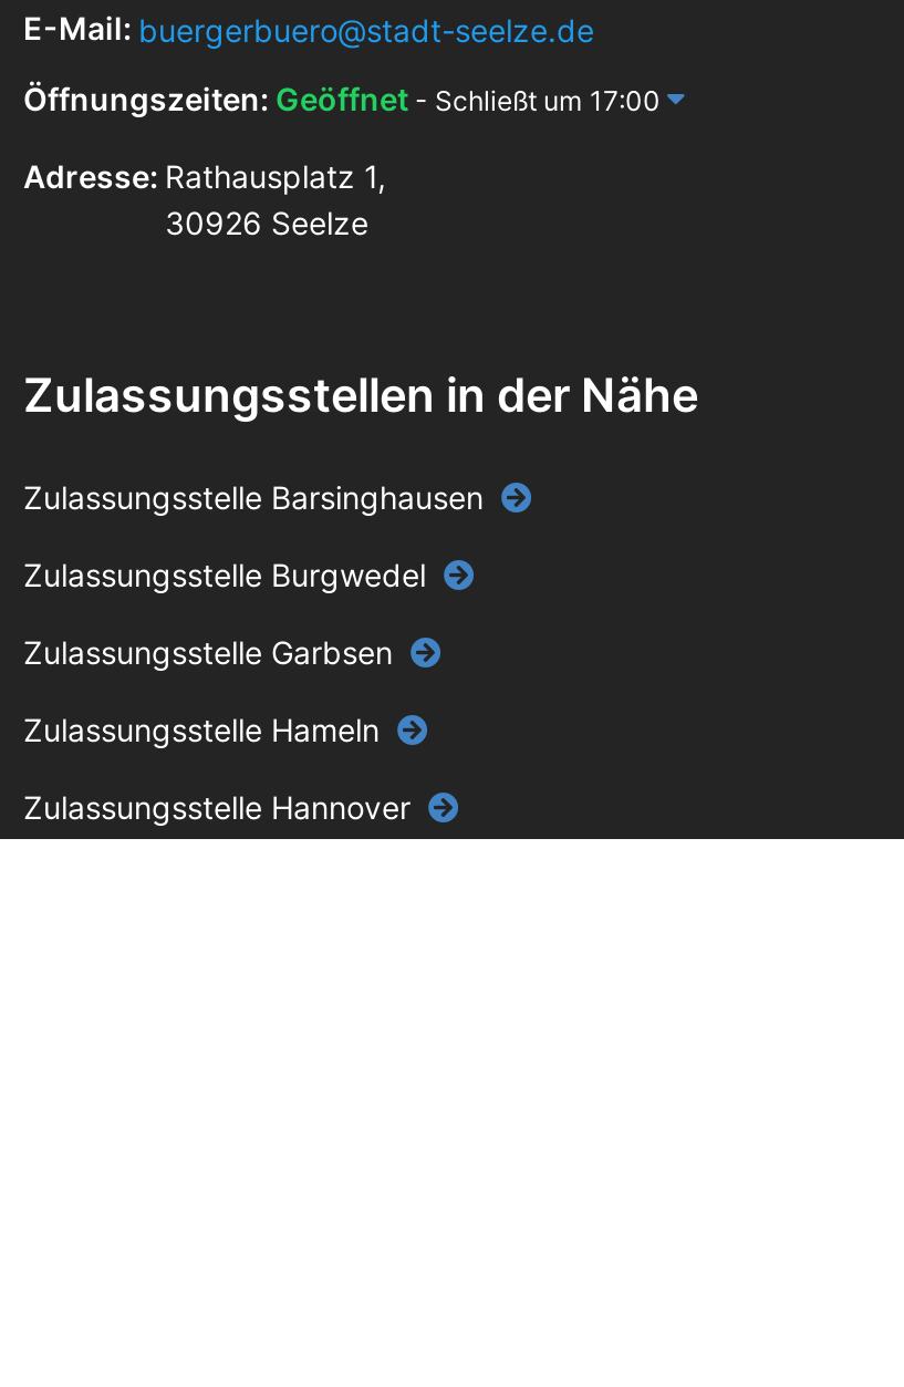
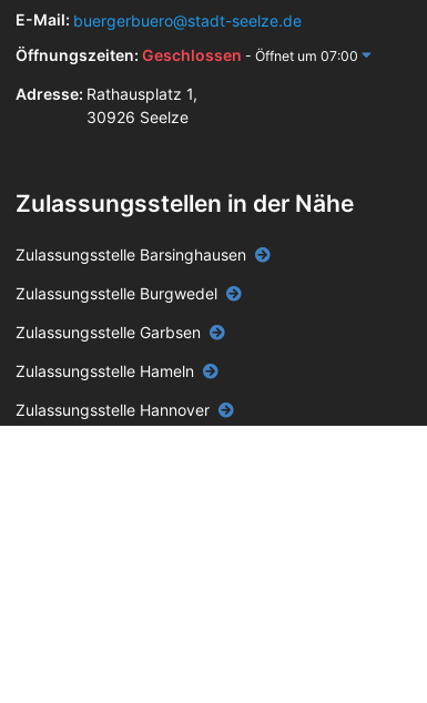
[23,81,661,118] Öffnungszeiten: Geöffnet - Schließt um 17:00 -> [16,46,358,65] Öffnungszeiten: Geschlossen - Öffnet um 07:00

